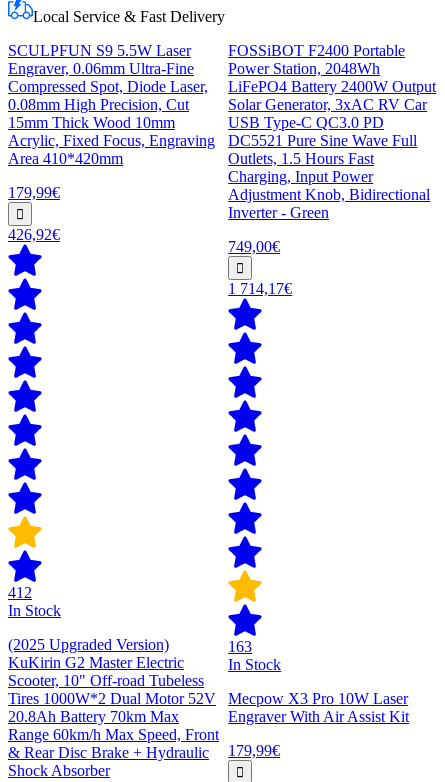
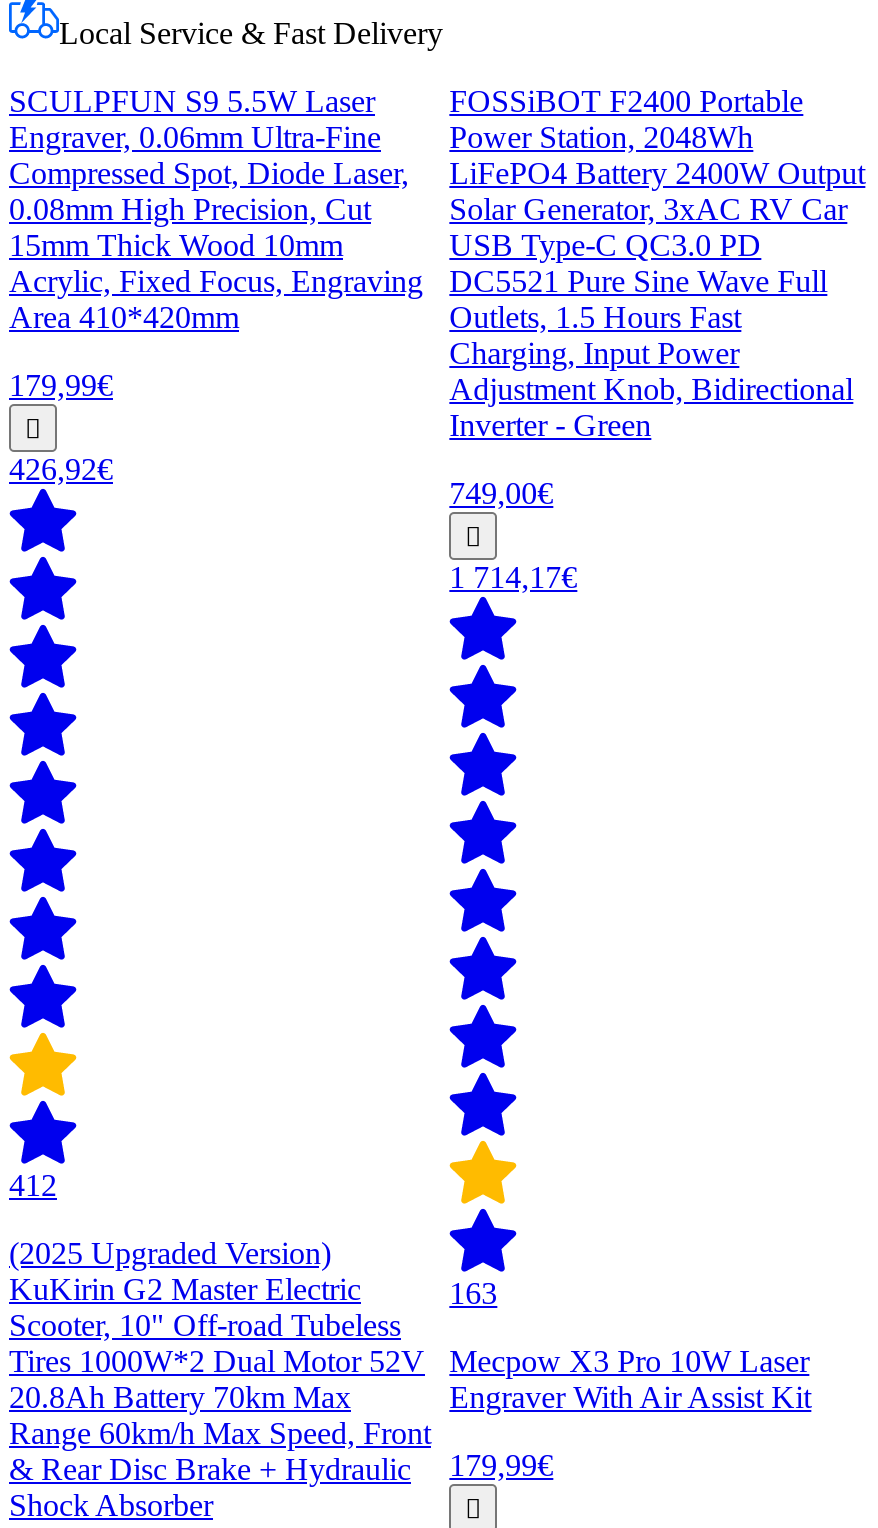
[8,602,61,619] In Stock -> none
[228,656,281,673] In Stock -> none

